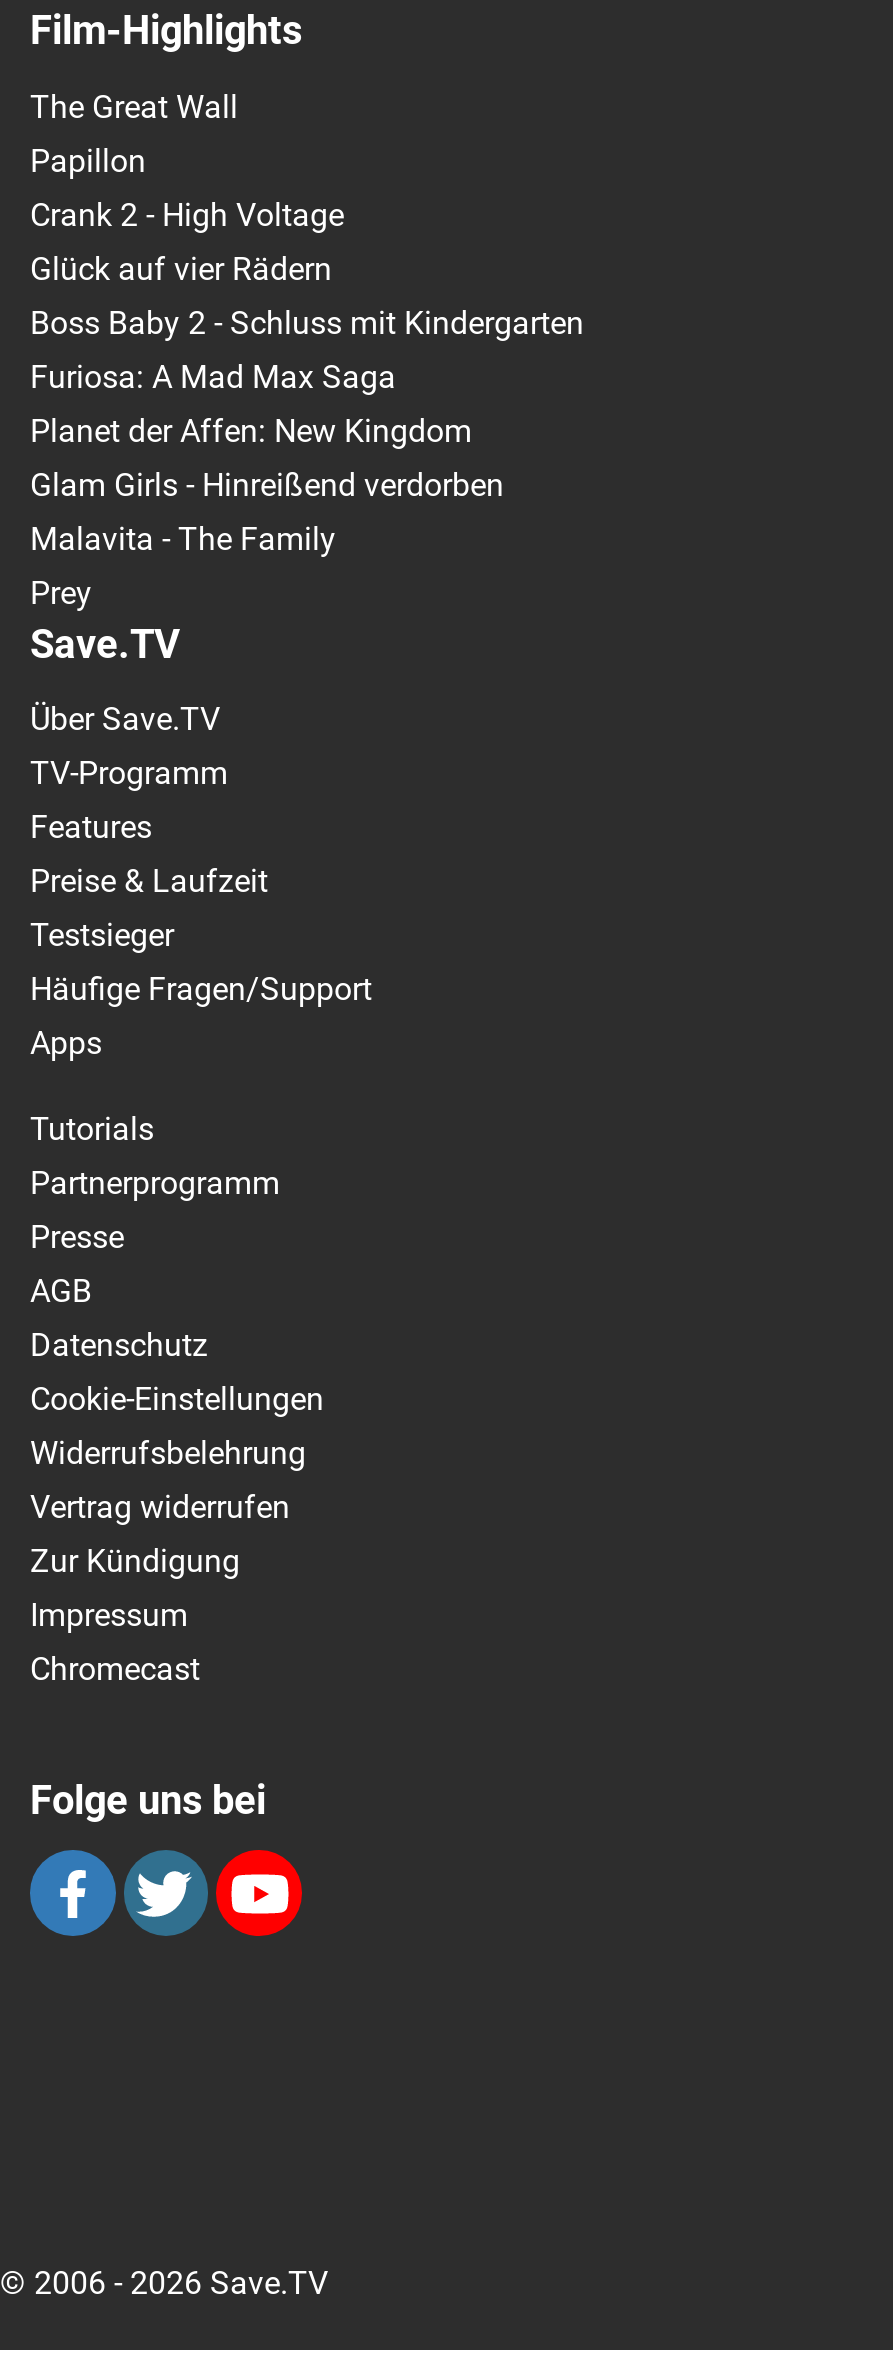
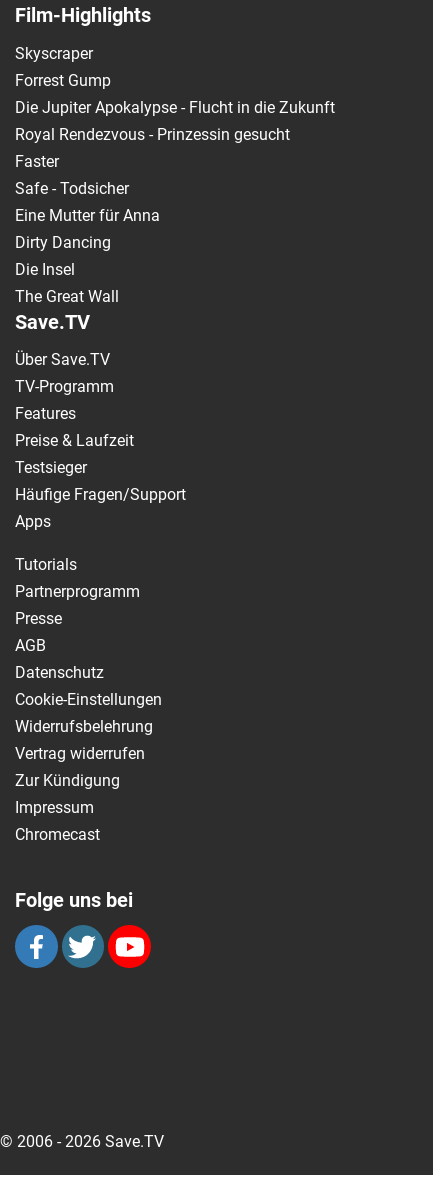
none -> [15,44,335,279] Skyscraper | Forrest Gump | Die Jupiter Apokalypse - Flucht in die Zukunft | Royal Rendezvous - Prinzessin gesucht | Faster | Safe - Todsicher | Eine Mutter für Anna | Dirty Dancing | Die Insel
moved [30,87,238,125] -> [15,287,119,306]: The Great Wall
[30,141,584,611] Papillon | Crank 2 - High Voltage | Glück auf vier Rädern | Boss Baby 2 - Schluss mit Kindergarten | Furiosa: A Mad Max Saga | Planet der Affen: New Kingdom | Glam Girls - Hinreißend verdorben | Malavita - The Family | Prey -> none

